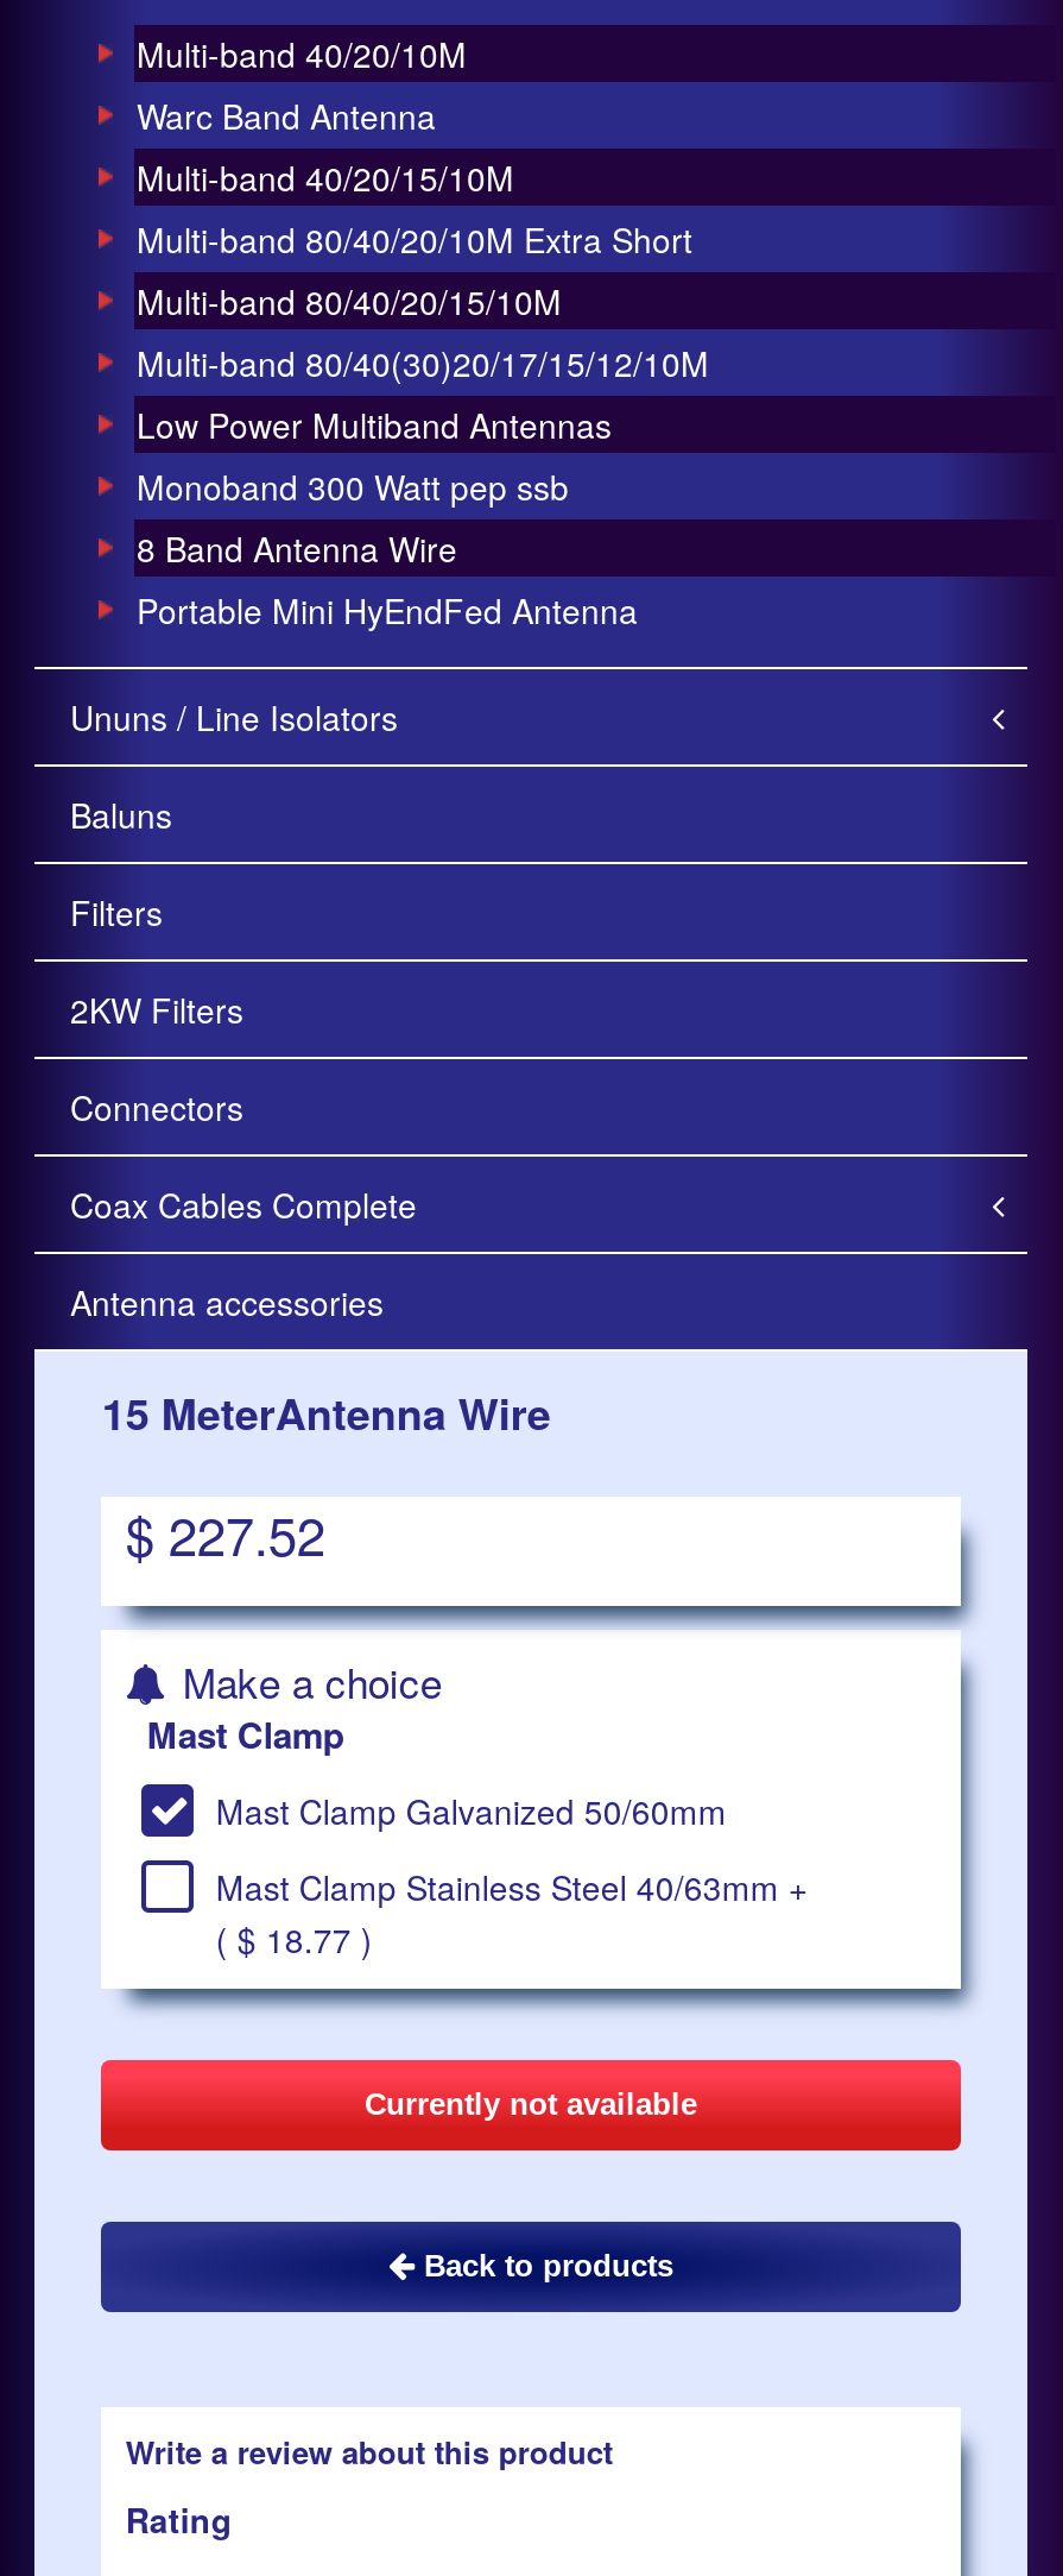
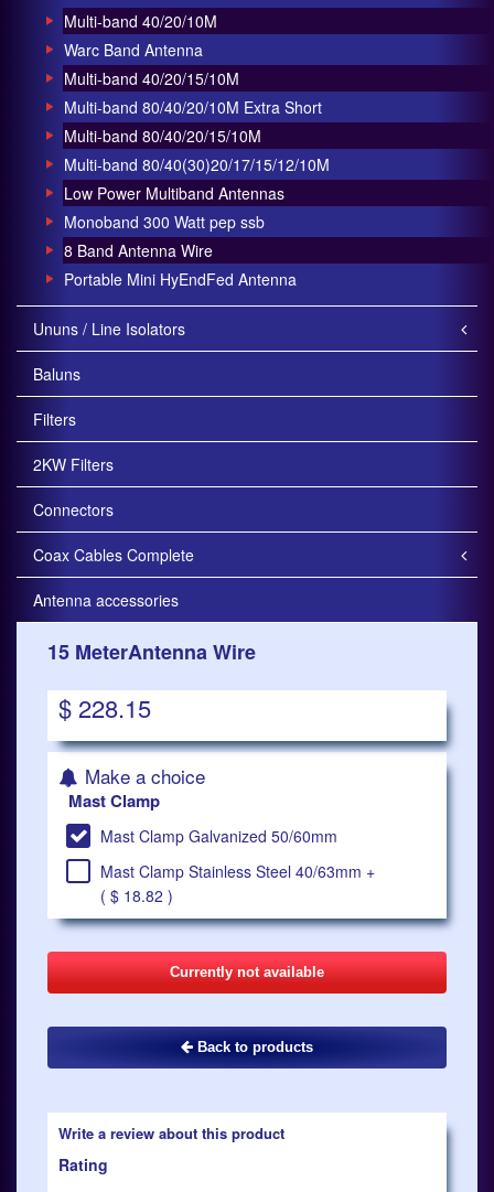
[126,1498,325,1571] $ 227.52 -> [59,691,152,725] $ 228.15
[216,1916,373,1964] ( $ 18.77 ) -> [101,885,174,907] ( $ 18.82 )

